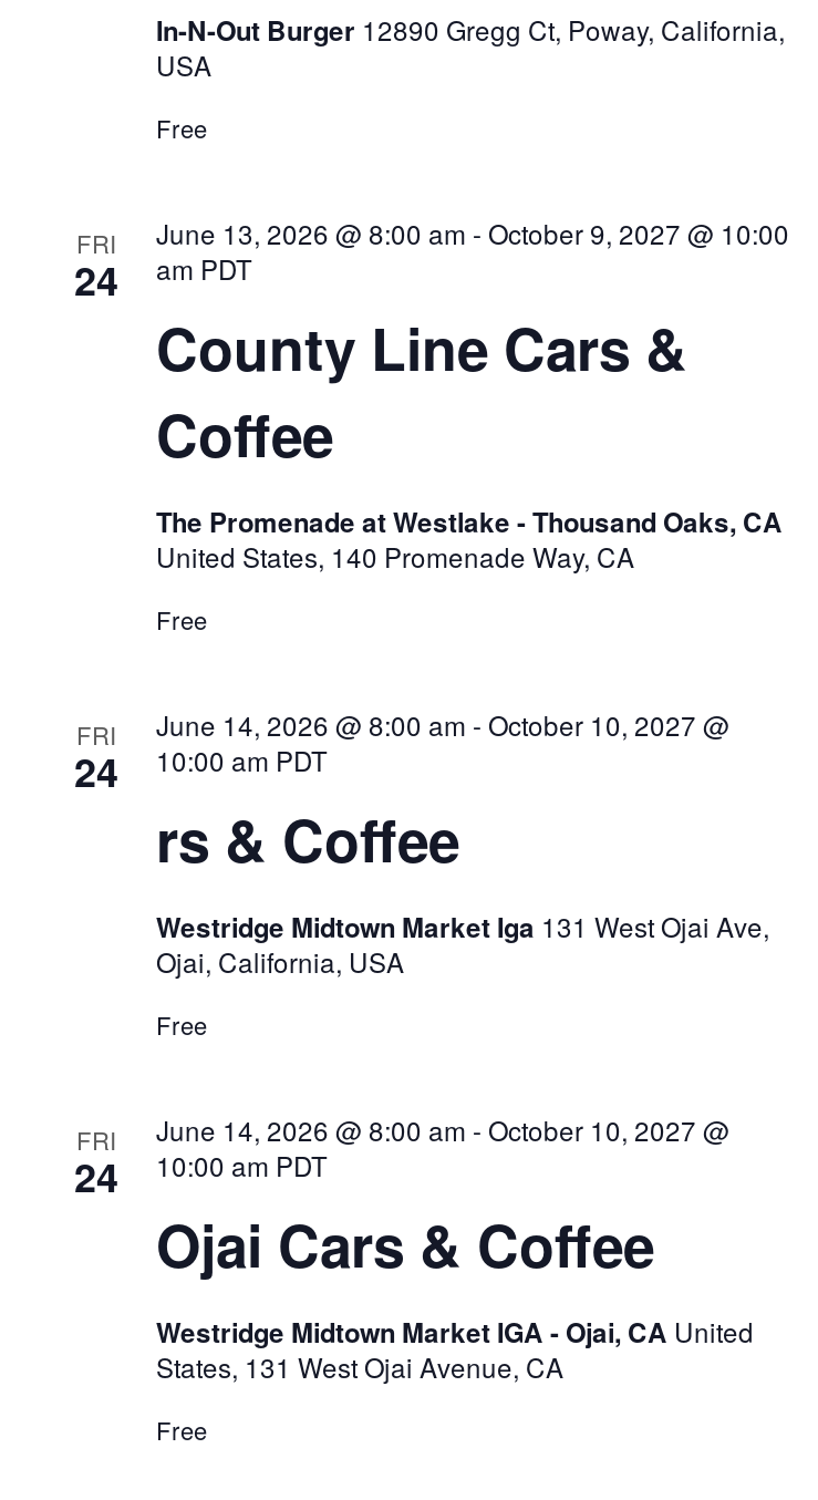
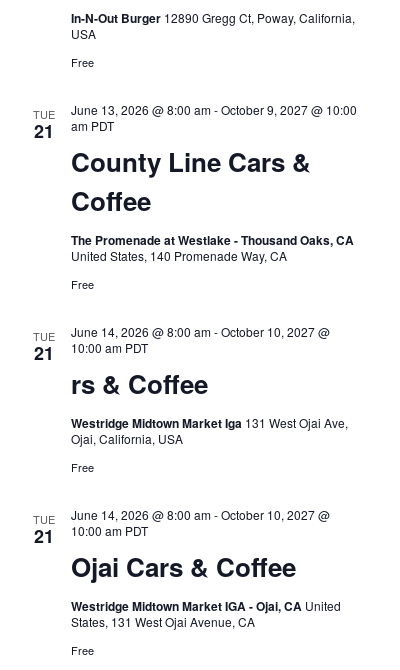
[74,224,118,308] FRI | 24 -> [32,106,54,144] TUE | 21
[74,716,118,800] FRI | 24 -> [32,328,54,366] TUE | 21
[74,1121,118,1205] FRI | 24 -> [32,511,54,549] TUE | 21

